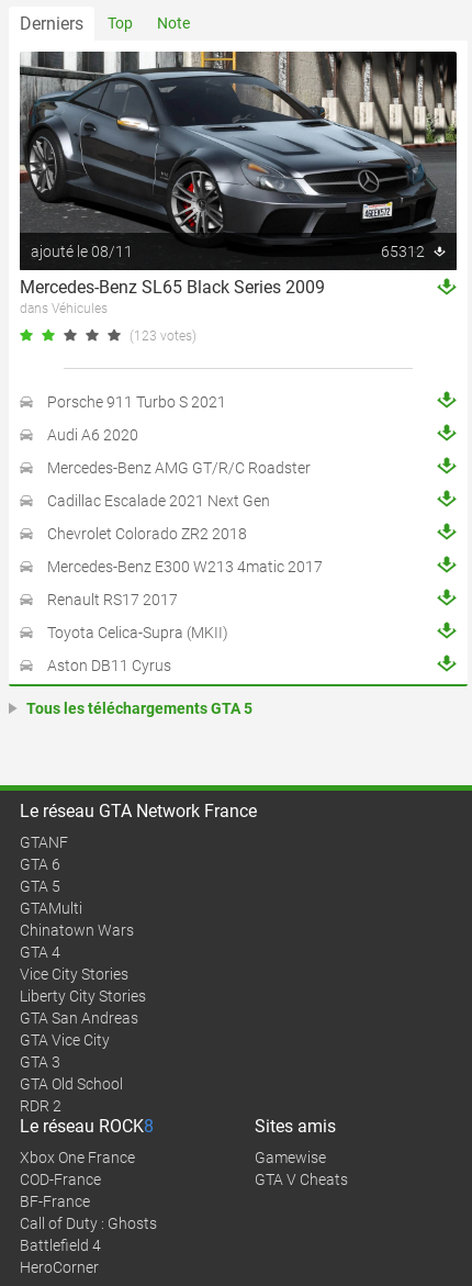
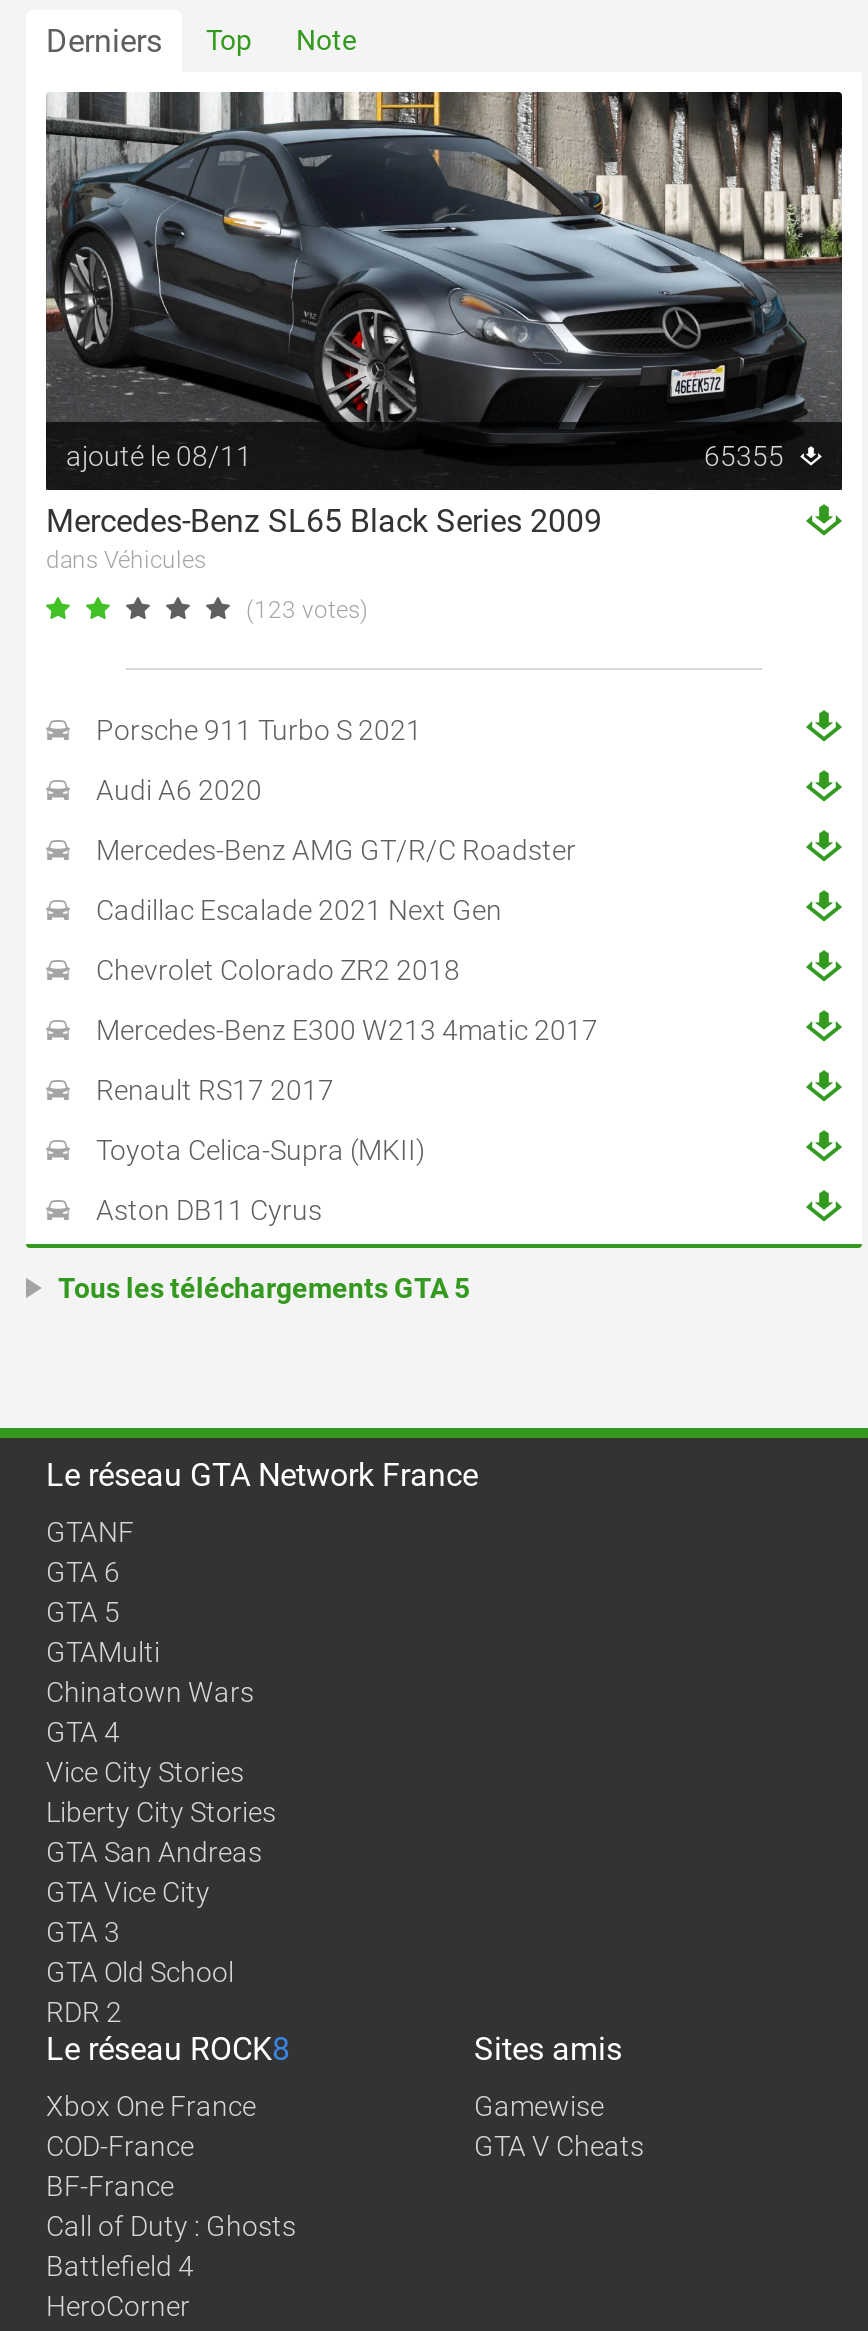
[381,243,428,260] 65312 -> [704,440,790,472] 65355

